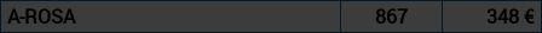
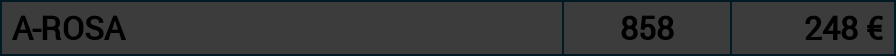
[375,4,408,30] 867 -> [620,6,674,50] 858
[486,4,535,30] 348 € -> [804,6,884,50] 248 €

